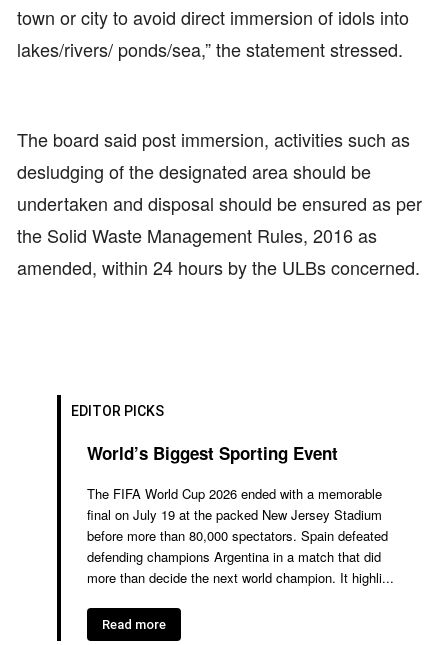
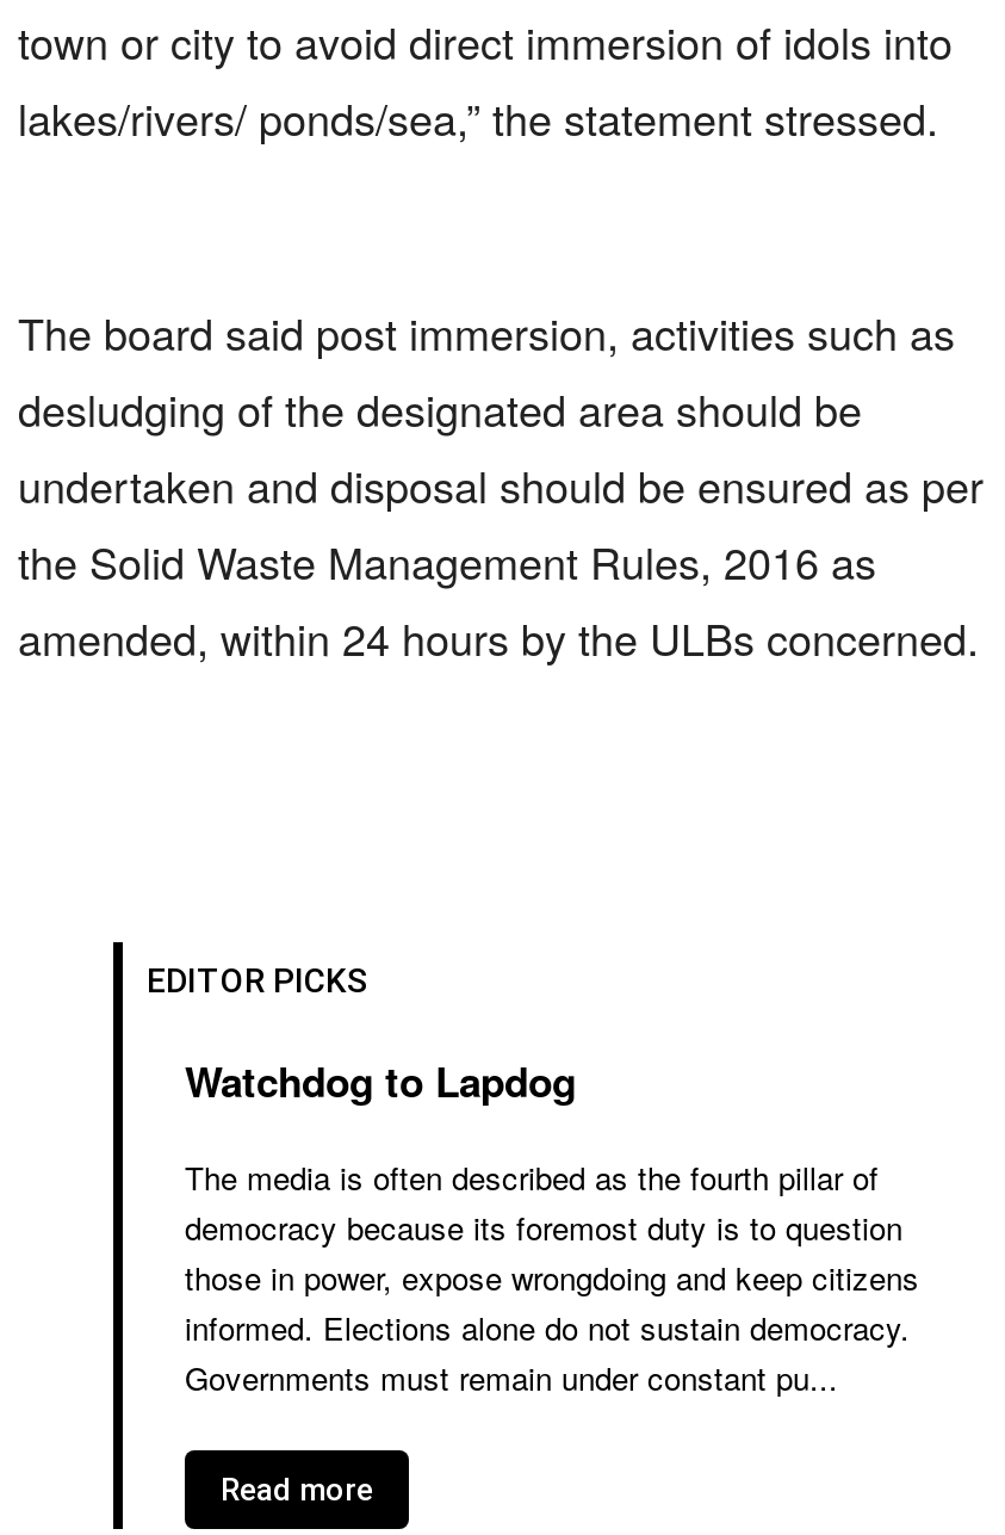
[87,441,338,465] World’s Biggest Sporting Event -> [185,1052,576,1109] Watchdog to Lapdog
[87,484,394,587] The FIFA World Cup 2026 ended with a memorable | final on July 19 at the packed New Jersey Stadium | before more than 80,000 spectators. Spain defeated | defending champions Argentina in a match that did | more than decide the next world champion. It highli... -> [185,1154,919,1400] The media is often described as the fourth pillar of | democracy because its foremost duty is to question | those in power, expose wrongdoing and keep citizens | informed. Elections alone do not sustain democracy. | Governments must remain under constant pu...

